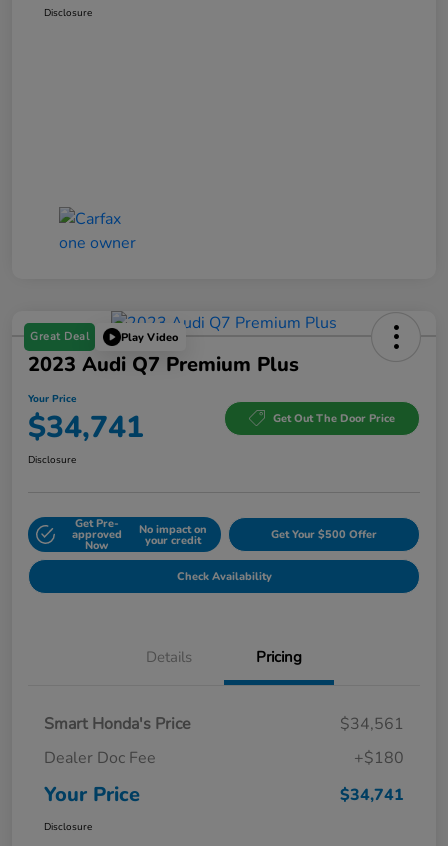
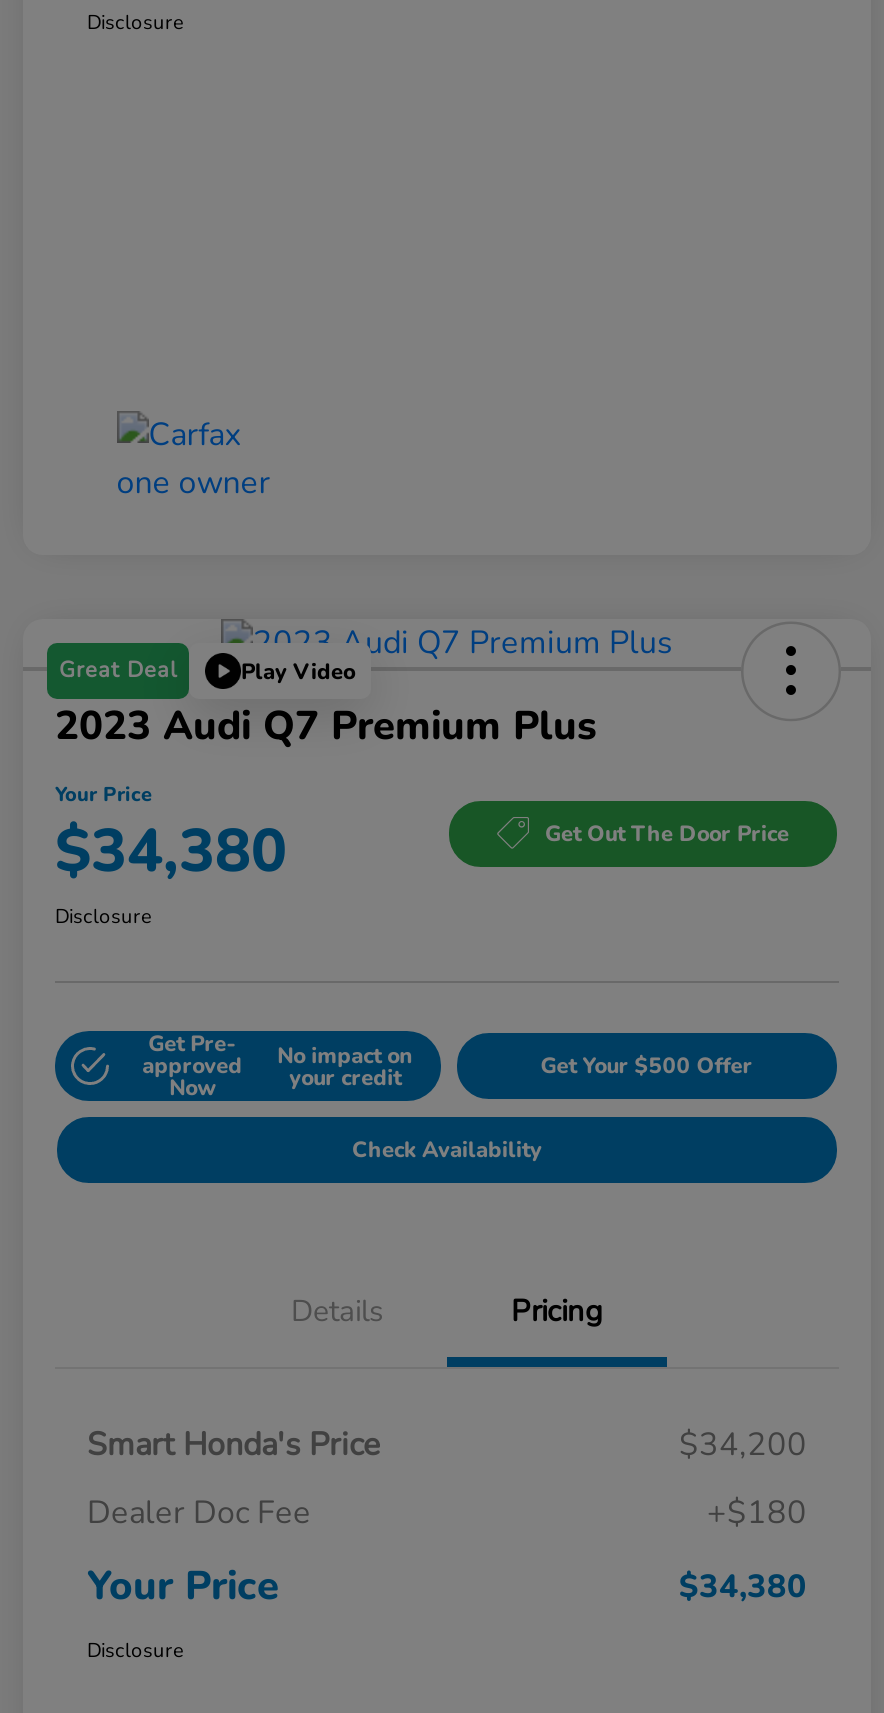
[28,407,144,448] $34,741 -> [55,811,287,893] $34,380
[340,713,404,735] $34,561 -> [679,1423,807,1467] $34,200
[340,784,404,806] $34,741 -> [679,1565,807,1609] $34,380

